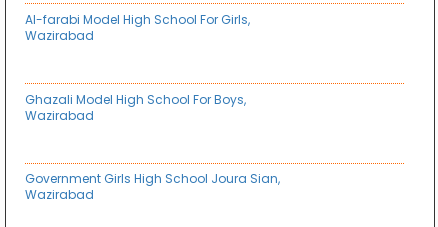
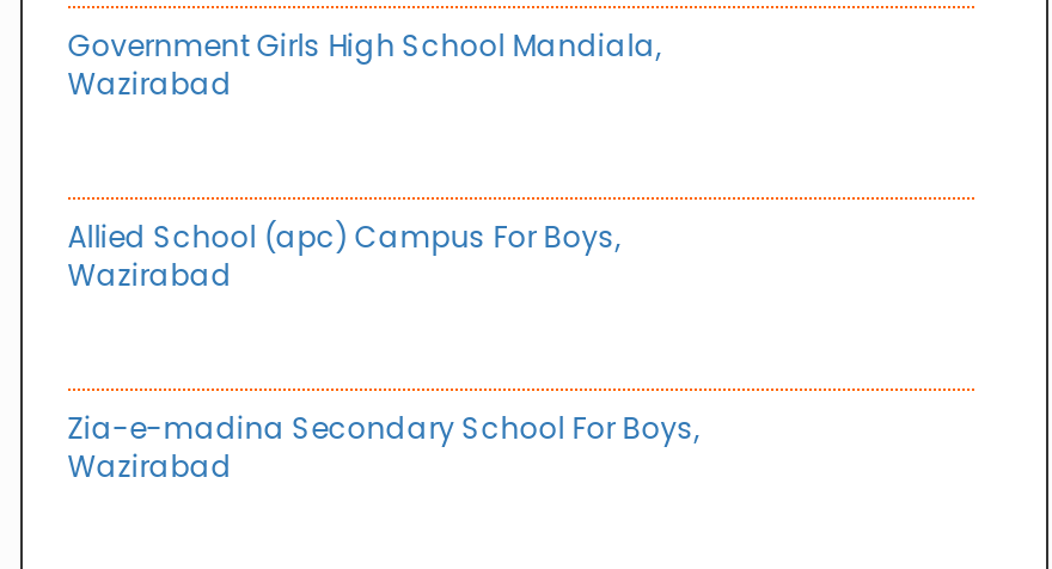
[25,11,250,28] Al-farabi Model High School For Girls, -> [68,26,661,66] Government Girls High School Mandiala,
[25,91,246,108] Ghazali Model High School For Boys, -> [68,217,620,257] Allied School (apc) Campus For Boys,
[25,170,280,187] Government Girls High School Joura Sian, -> [68,407,699,448] Zia-e-madina Secondary School For Boys,

